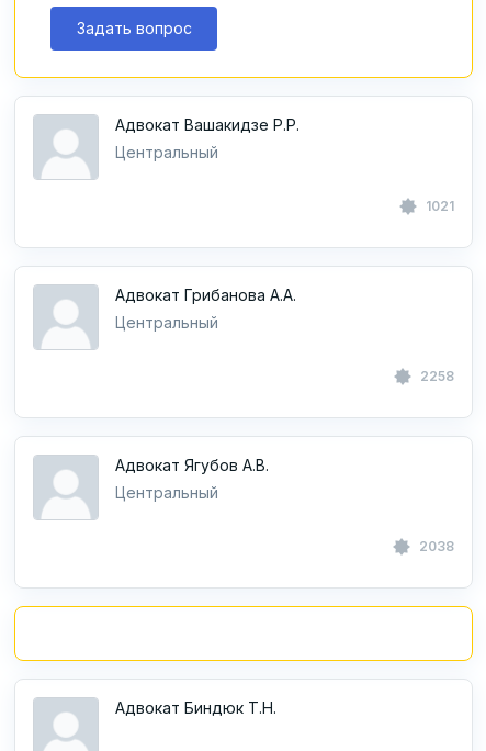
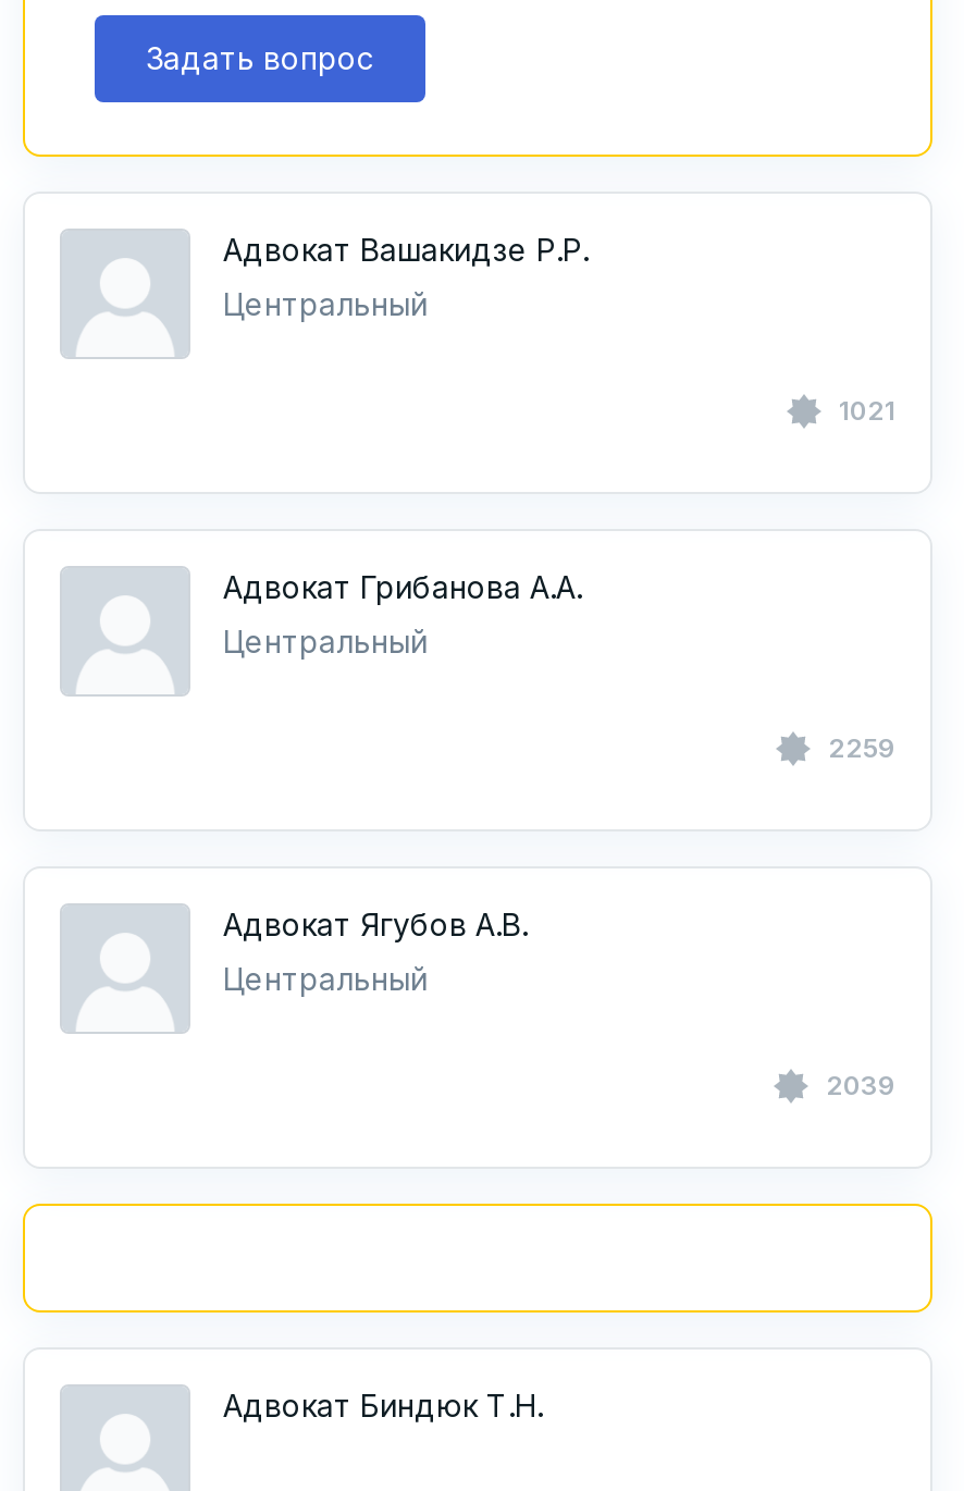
[420,367,454,384] 2258 -> [828,730,895,763] 2259
[419,537,454,554] 2038 -> [826,1068,895,1100] 2039

